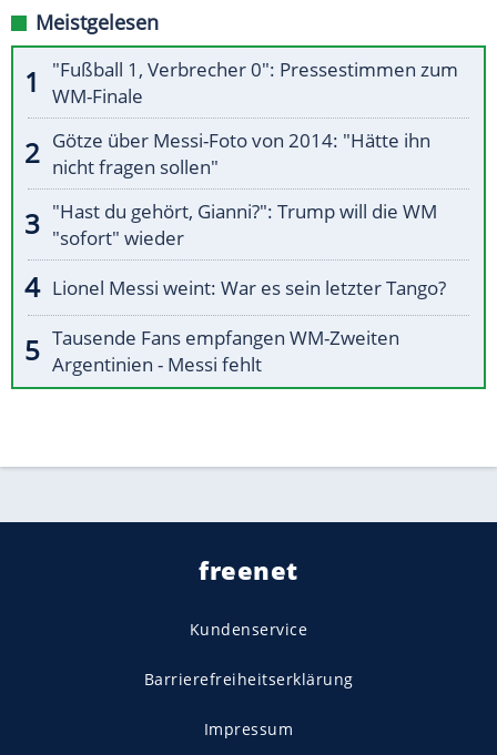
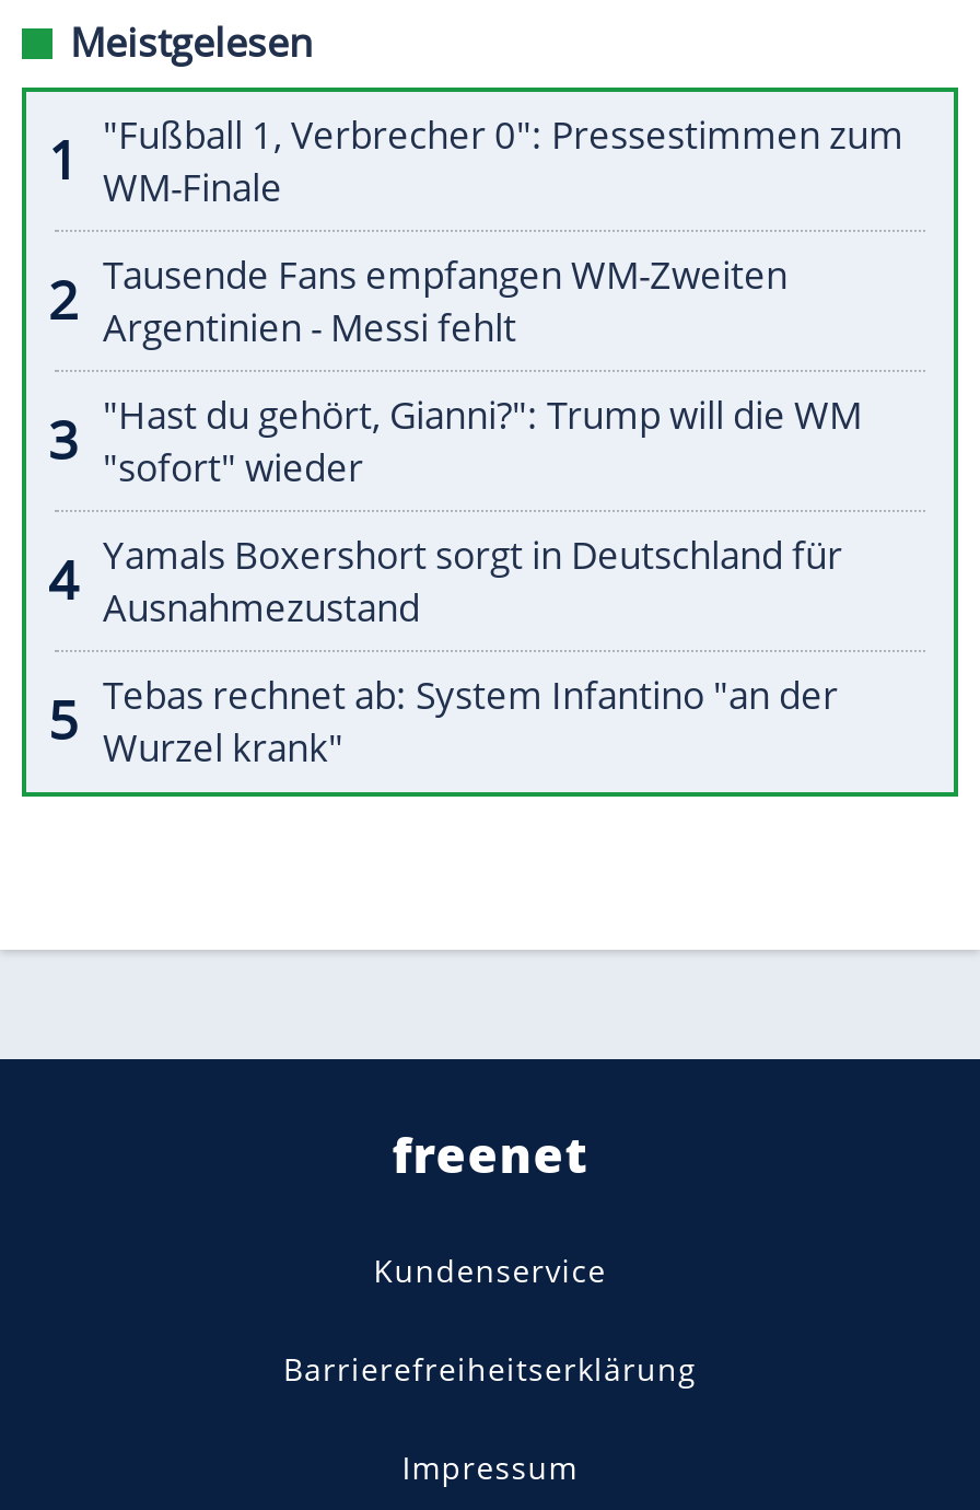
[52,128,430,180] Götze über Messi-Foto von 2014: "Hätte ihn | nicht fragen sollen" -> none
none -> [103,670,838,773] Tebas rechnet ab: System Infantino "an der | Wurzel krank"
[52,275,446,301] Lionel Messi weint: War es sein letzter Tango? -> [103,530,842,633] Yamals Boxershort sorgt in Deutschland für | Ausnahmezustand
moved [52,325,399,377] -> [103,250,787,353]: Tausende Fans empfangen WM-Zweiten | Argentinien - Messi fehlt

